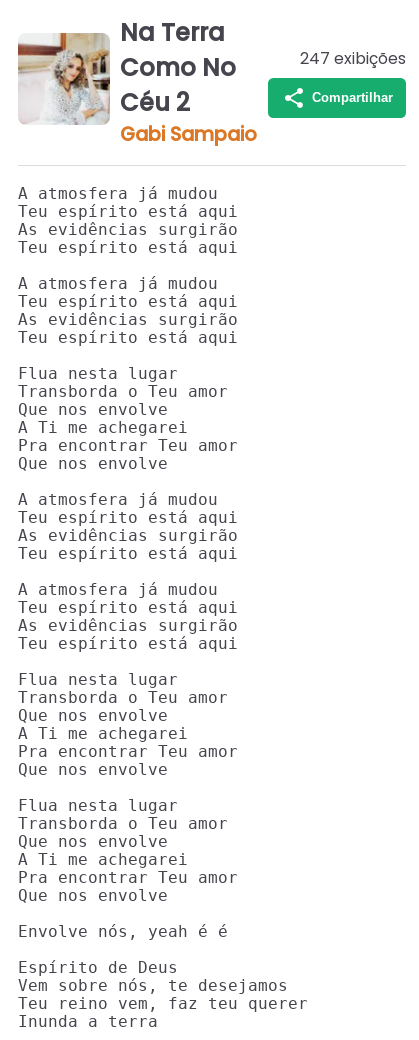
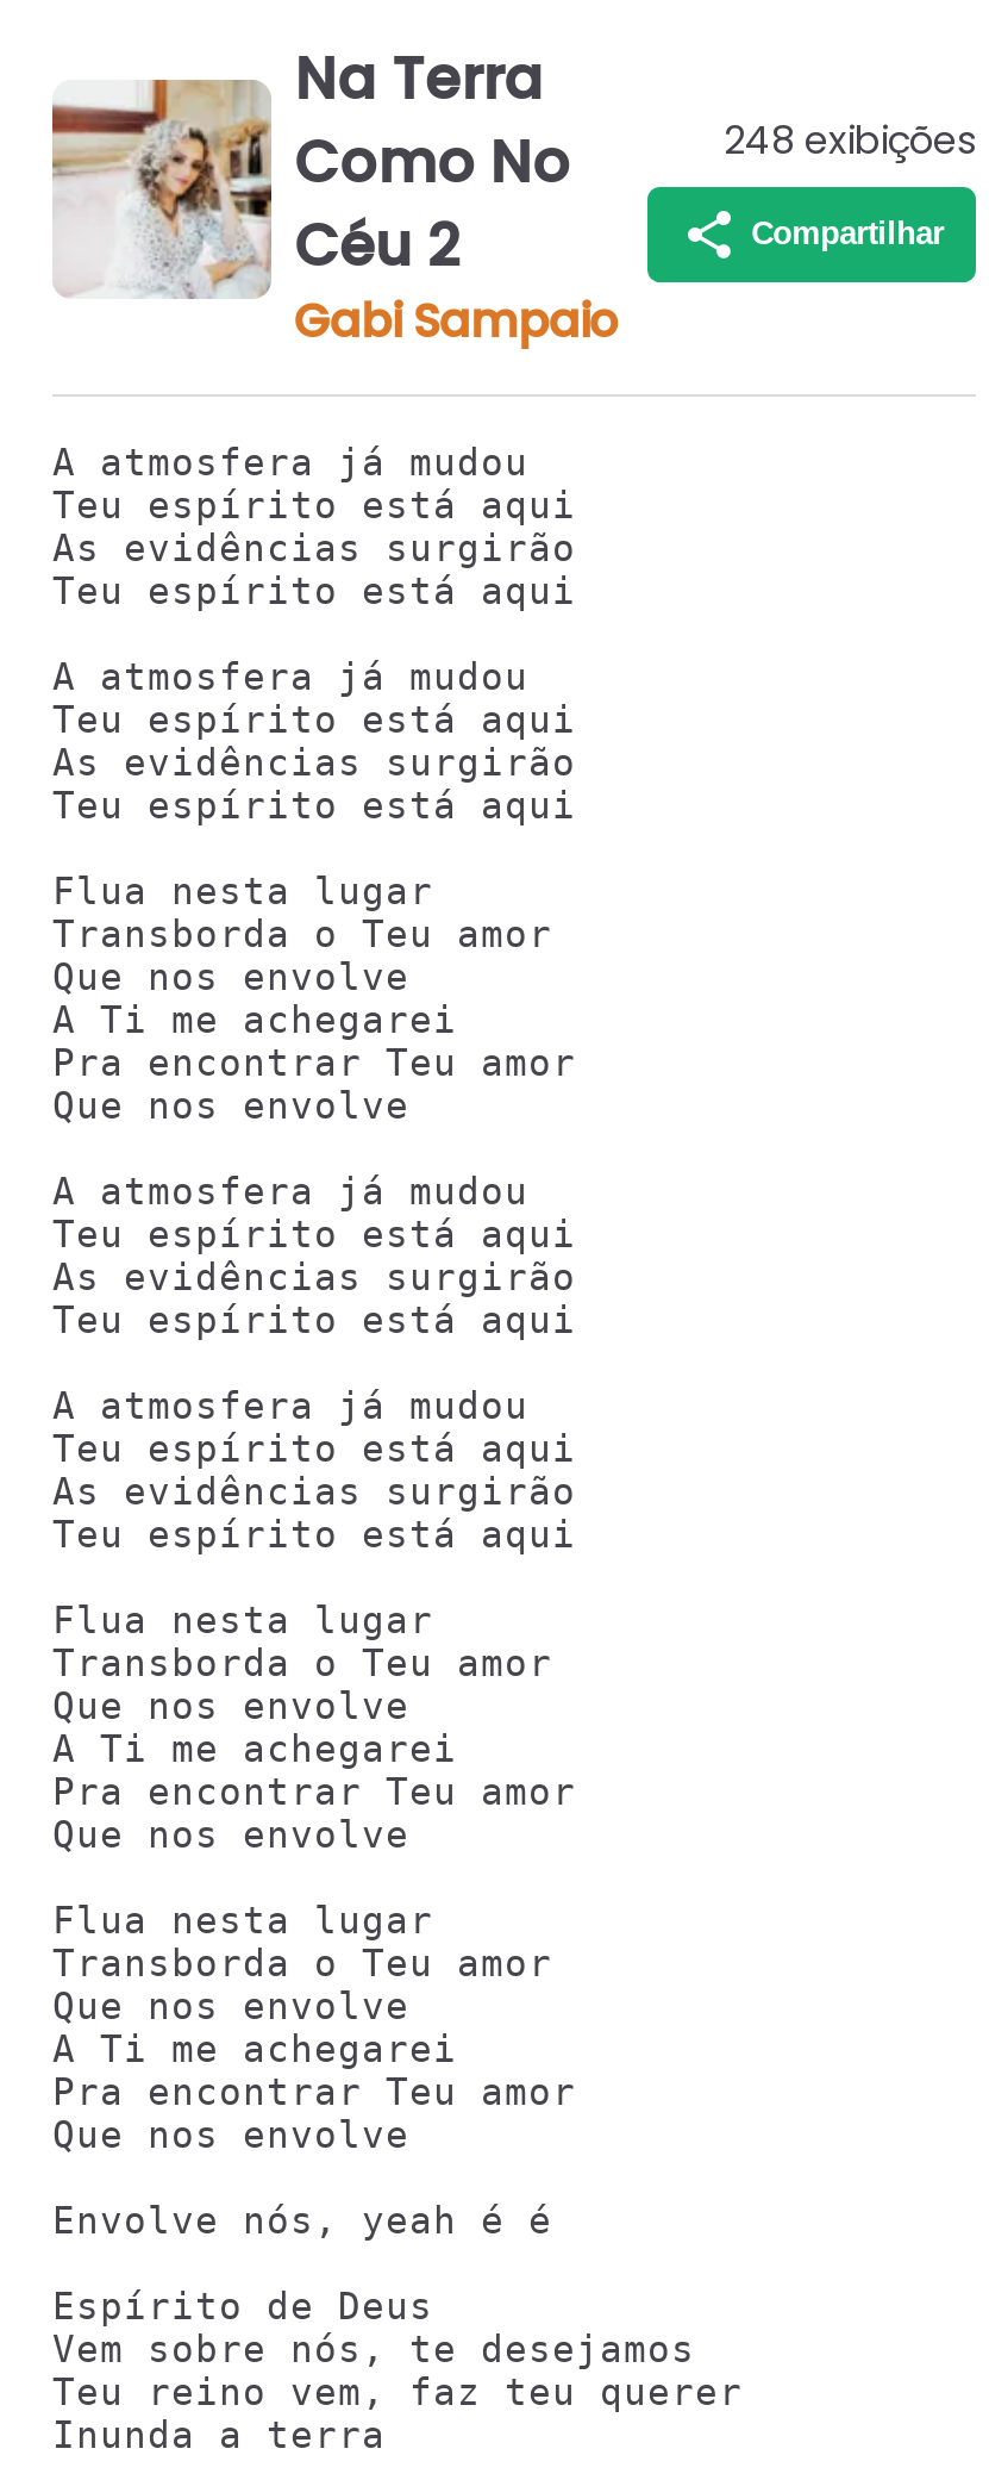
[300,47,406,70] 247 exibições -> [724,114,976,168] 248 exibições

